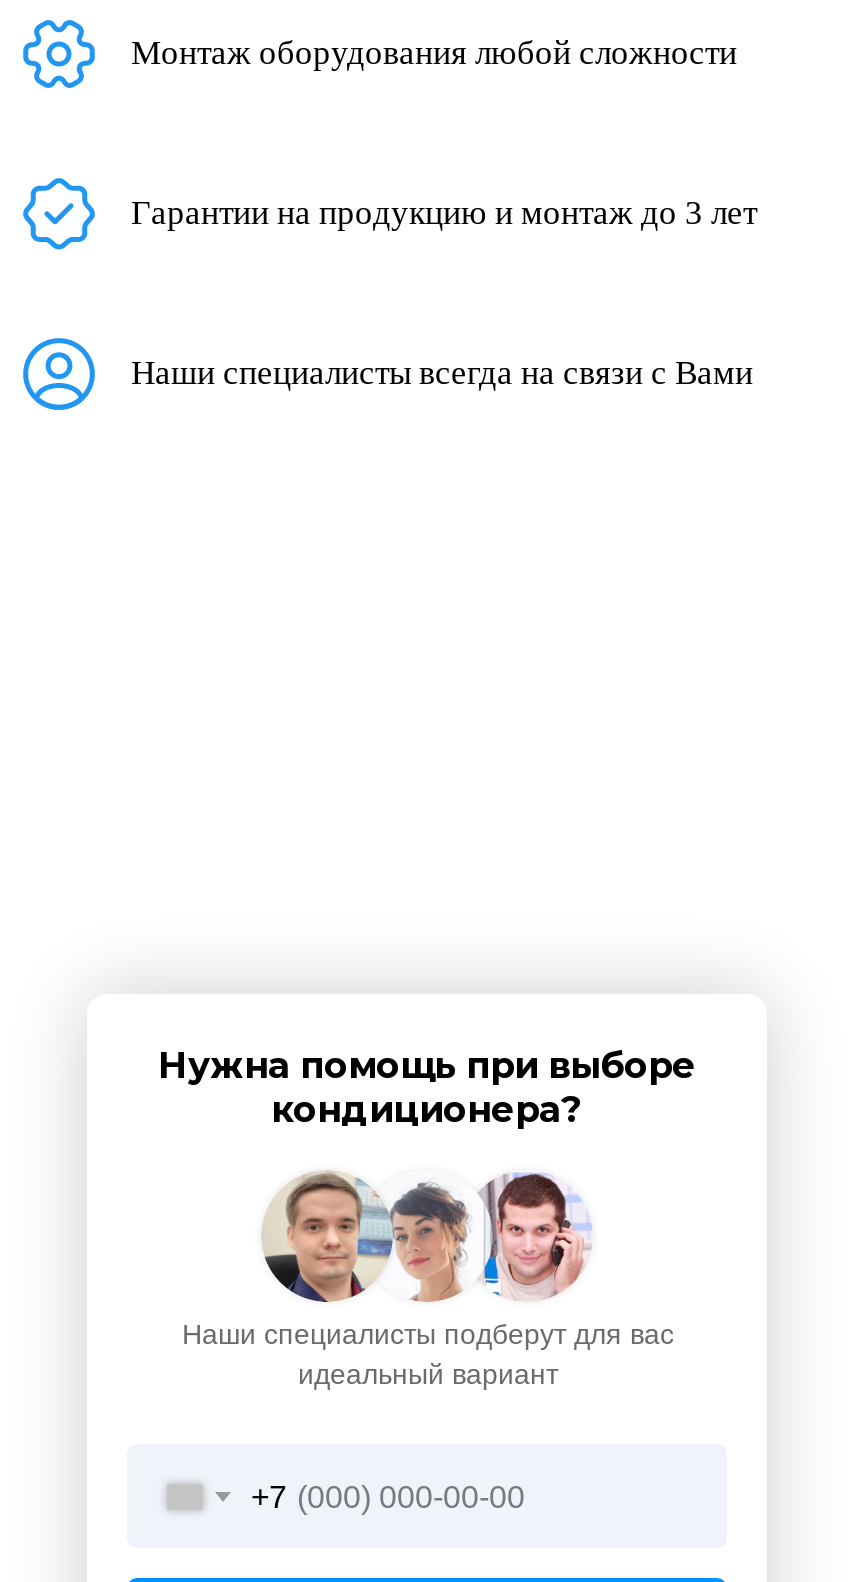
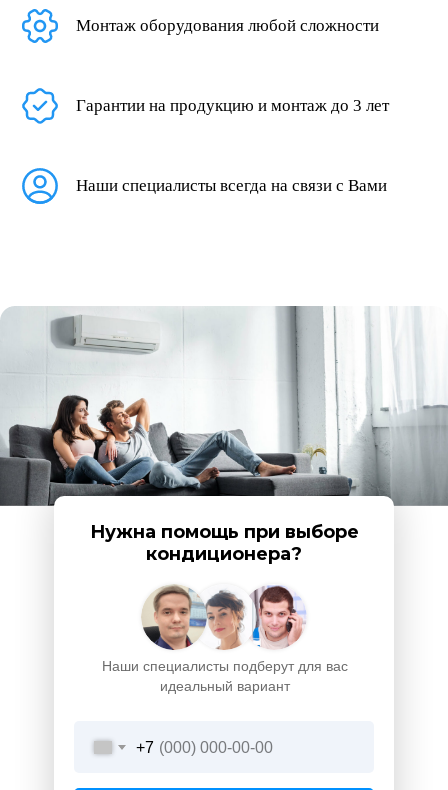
none -> [3,305,445,507] [image]

